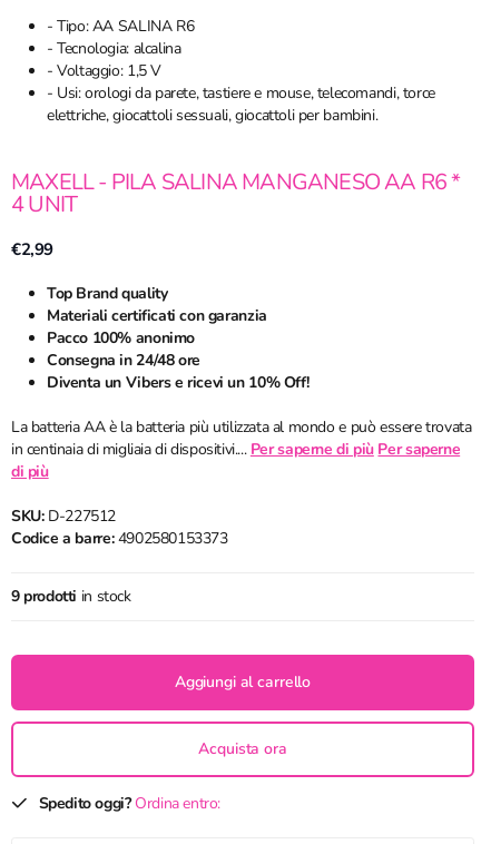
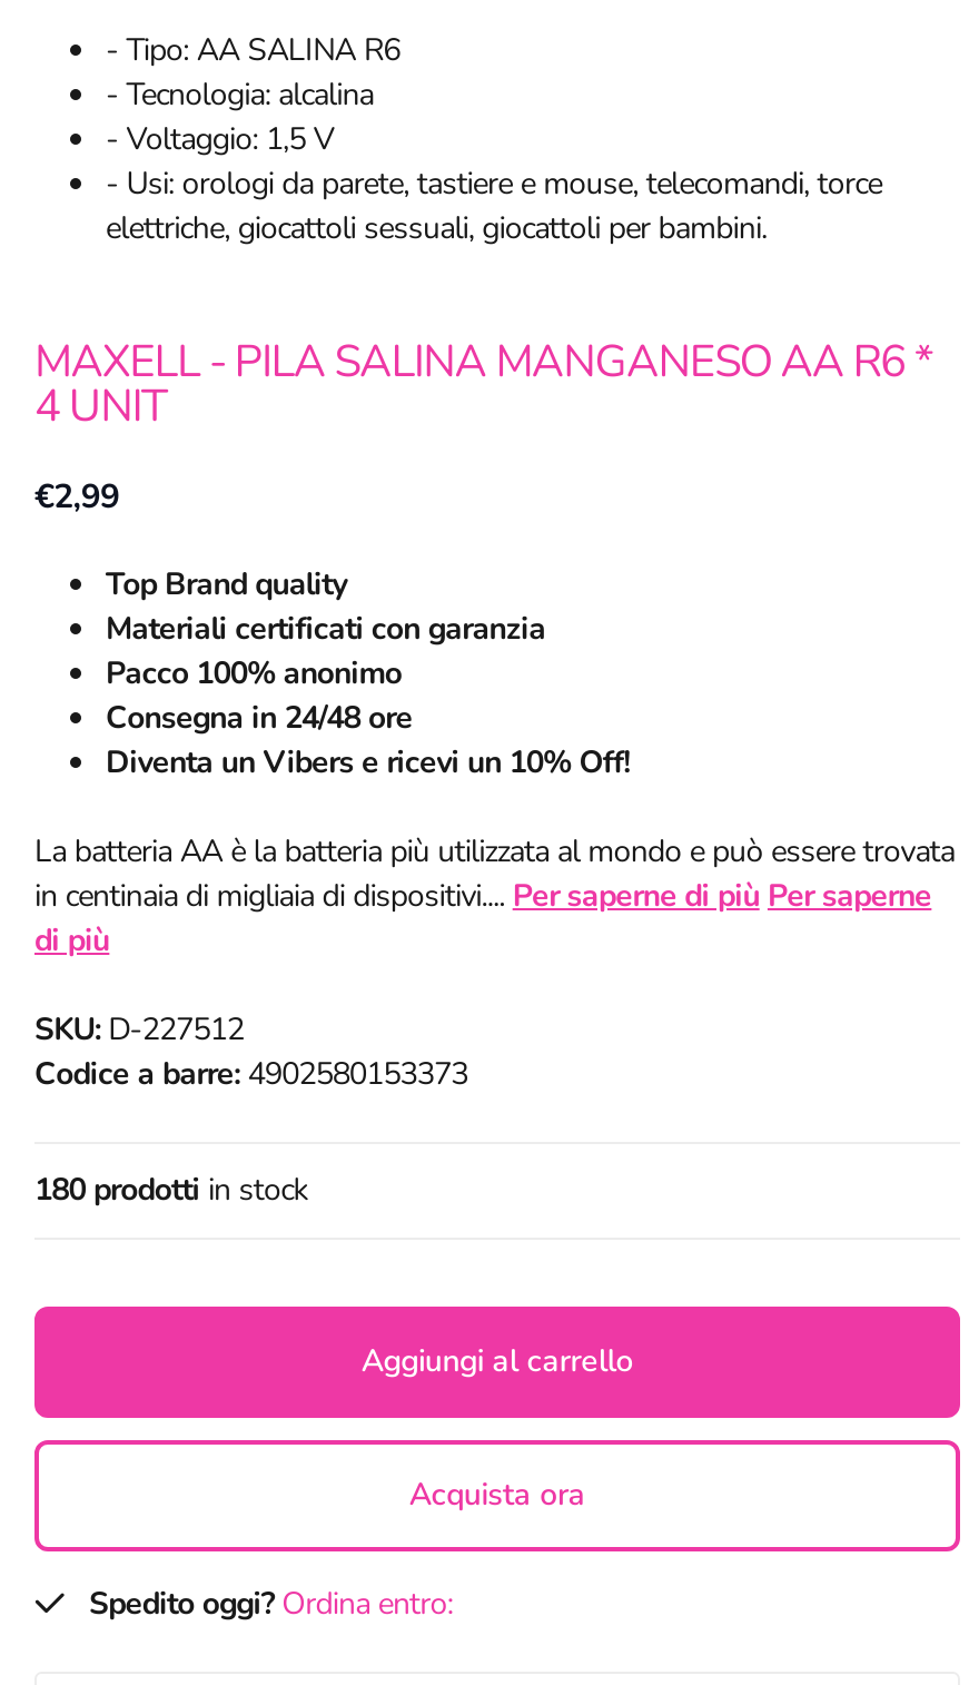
[11,586,131,607] 9 prodotti in stock -> [34,1169,308,1211] 180 prodotti in stock

